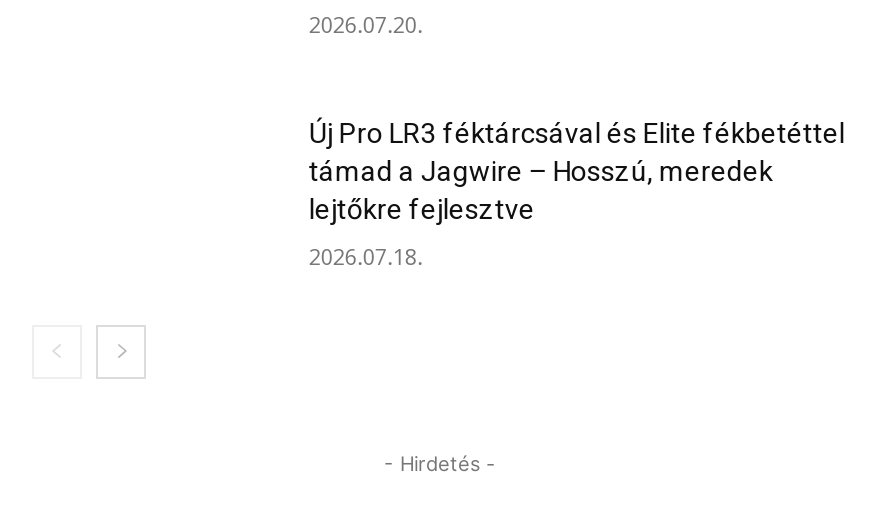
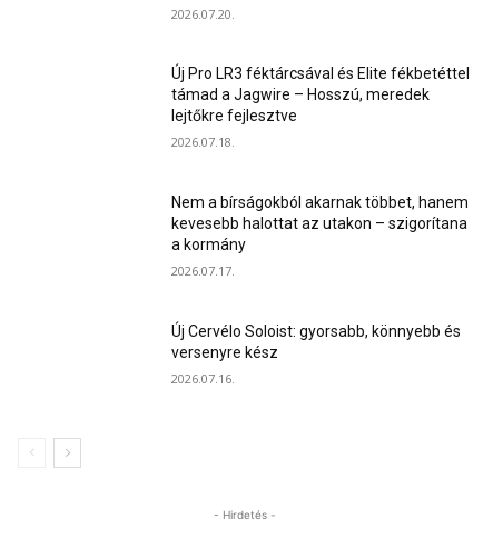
none -> [172,193,469,386] Nem a bírságokból akarnak többet, hanem | kevesebb halottat az utakon – szigorítana | a kormány | 2026.07.17. | Új Cervélo Soloist: gyorsabb, könnyebb és | versenyre kész | 2026.07.16.

